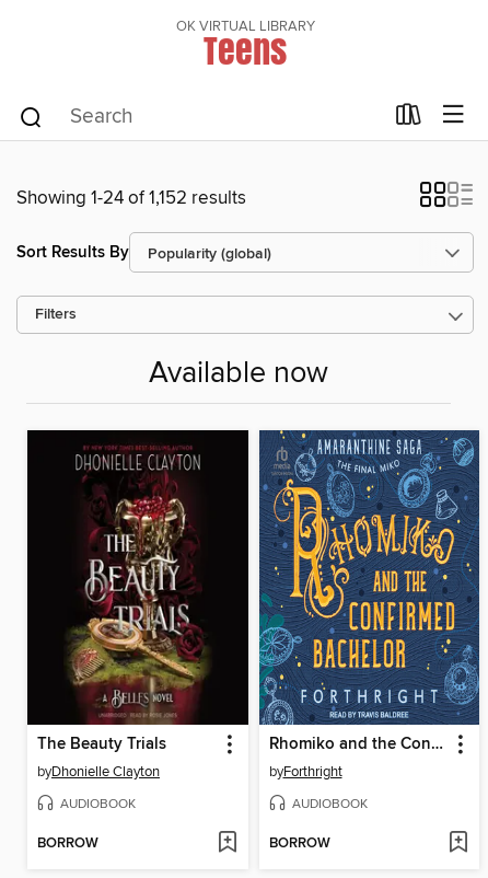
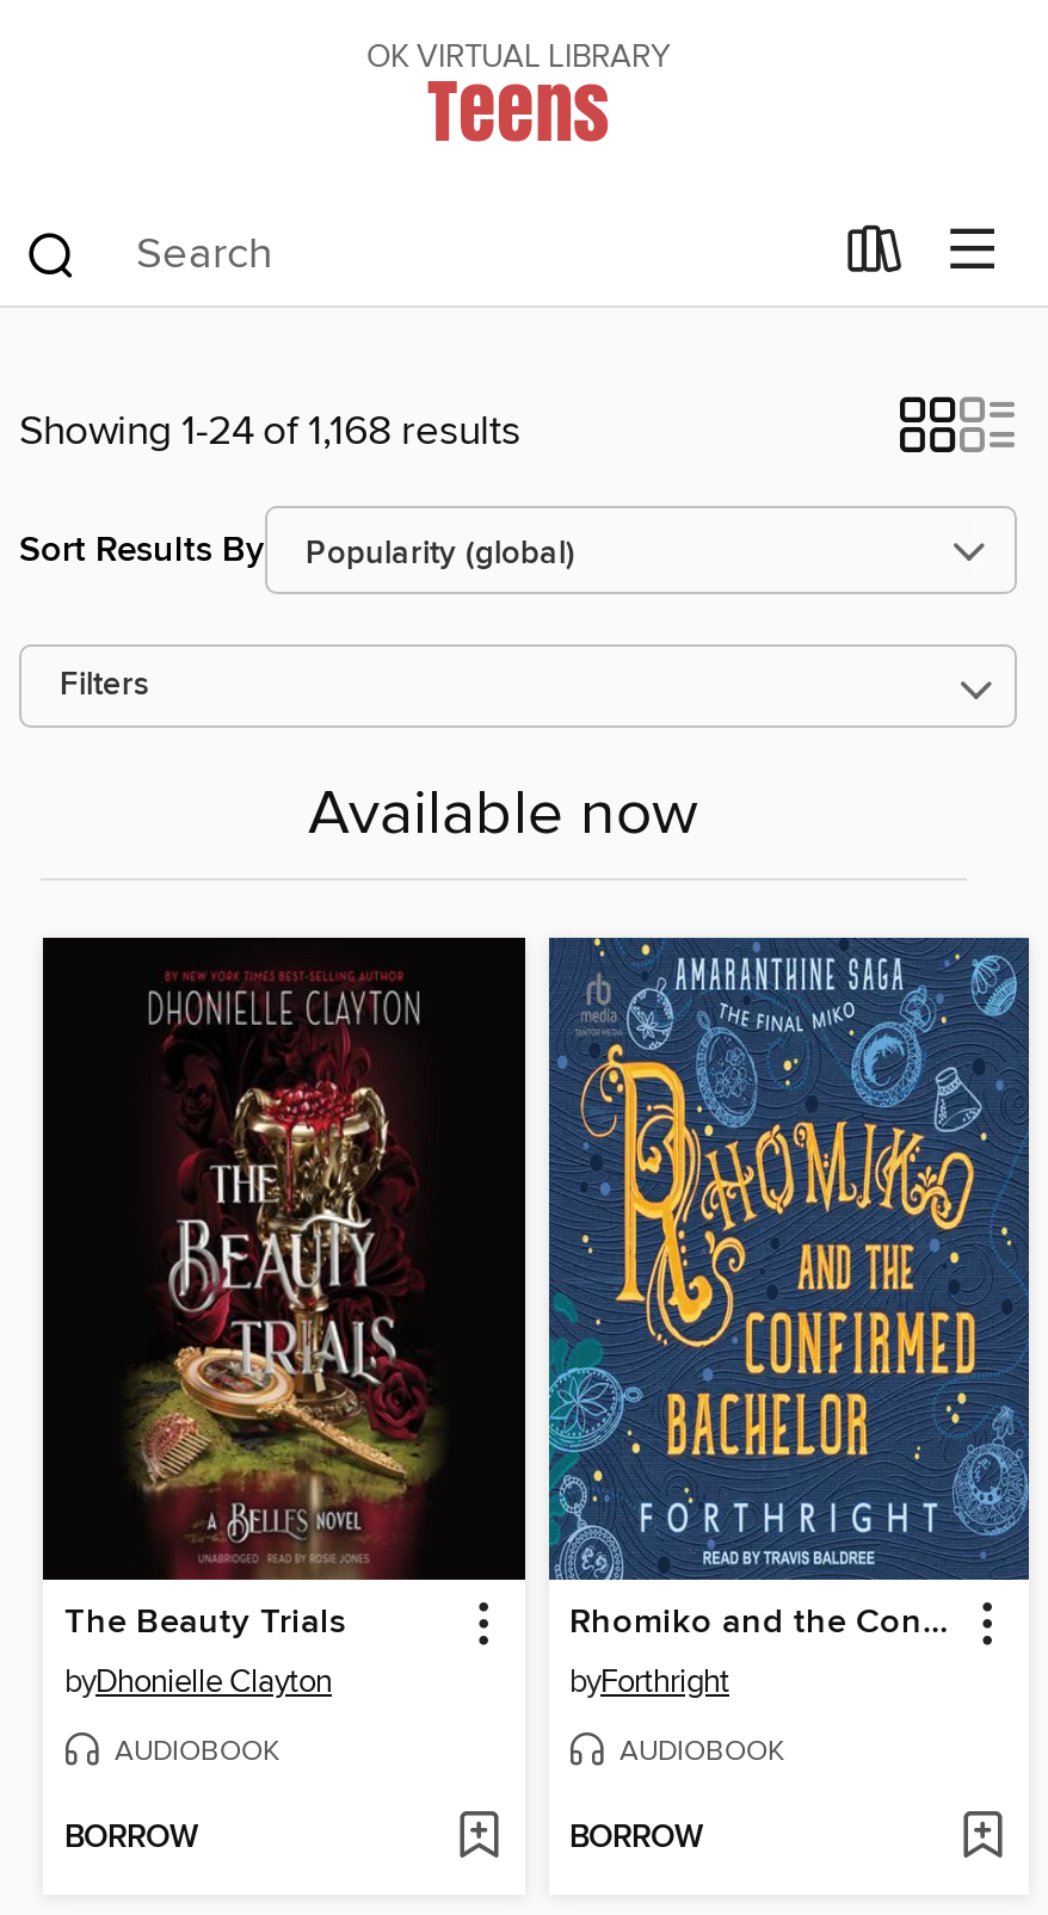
[16,186,246,210] Showing 1-24 of 1,152 results -> [19,406,520,458] Showing 1-24 of 1,168 results

